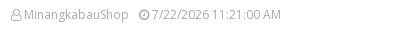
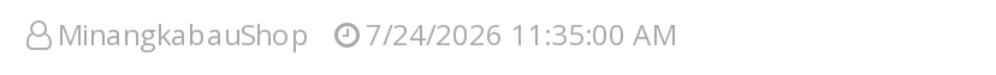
[24,6,281,23] MinangkabauShop 7/22/2026 11:21:00 AM -> [58,14,676,55] MinangkabauShop 7/24/2026 11:35:00 AM

